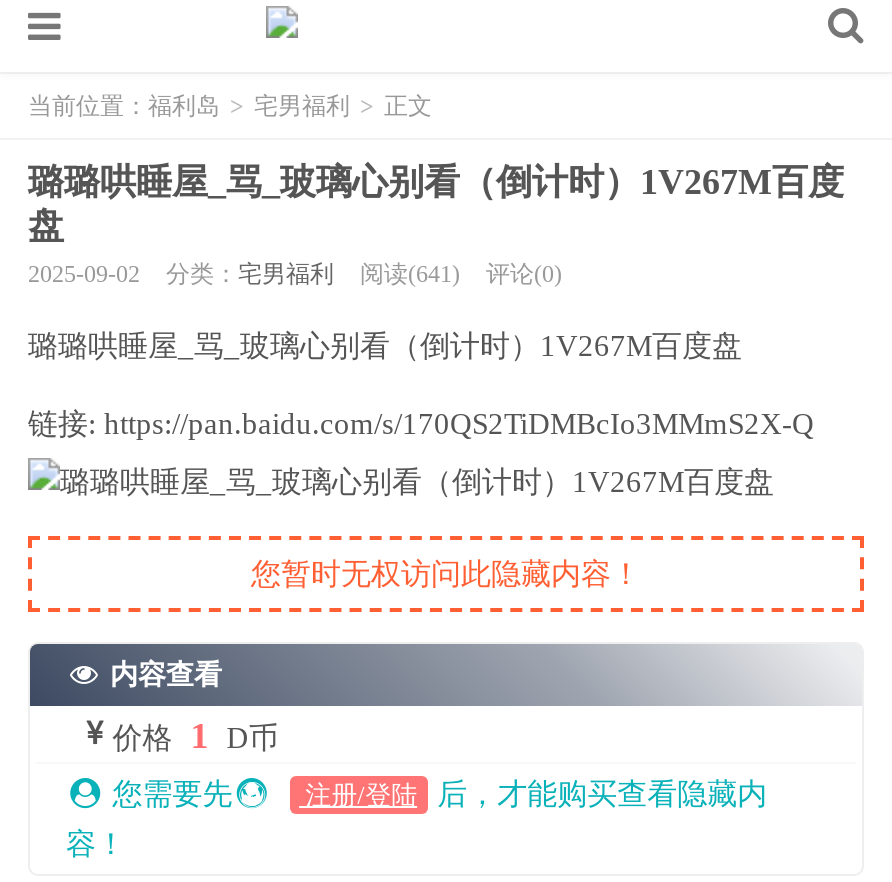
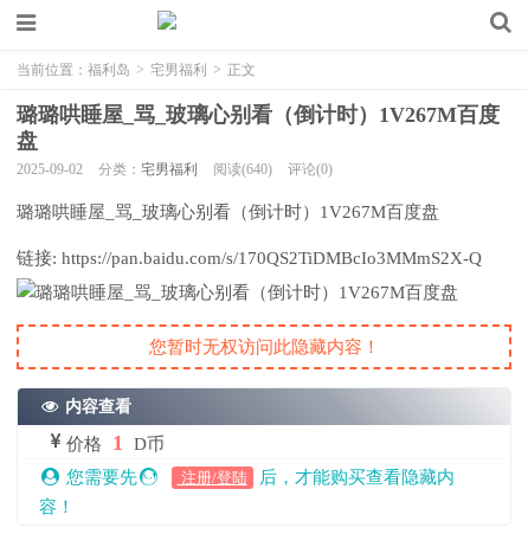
[28,260,562,288] 2025-09-02 分类：宅男福利 阅读(641) 评论(0) -> [17,161,333,178] 2025-09-02 分类：宅男福利 阅读(640) 评论(0)

